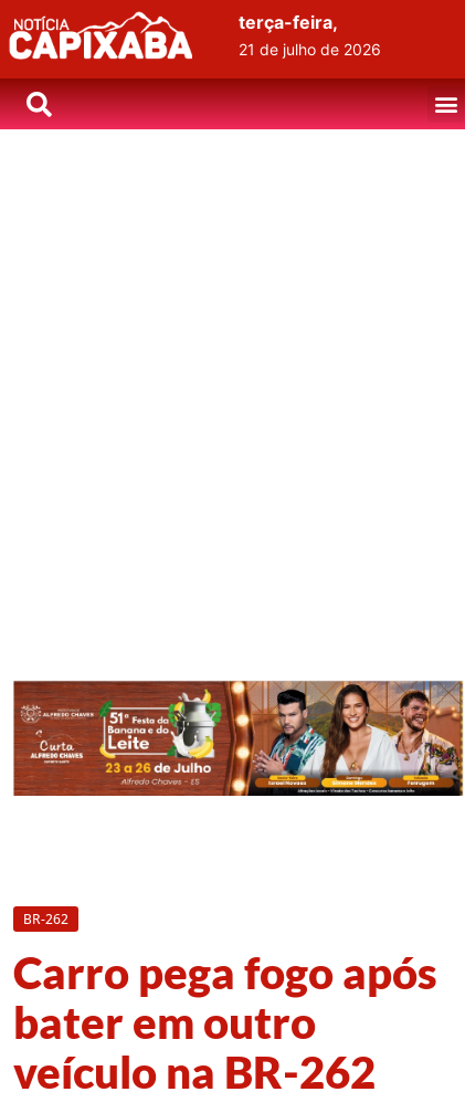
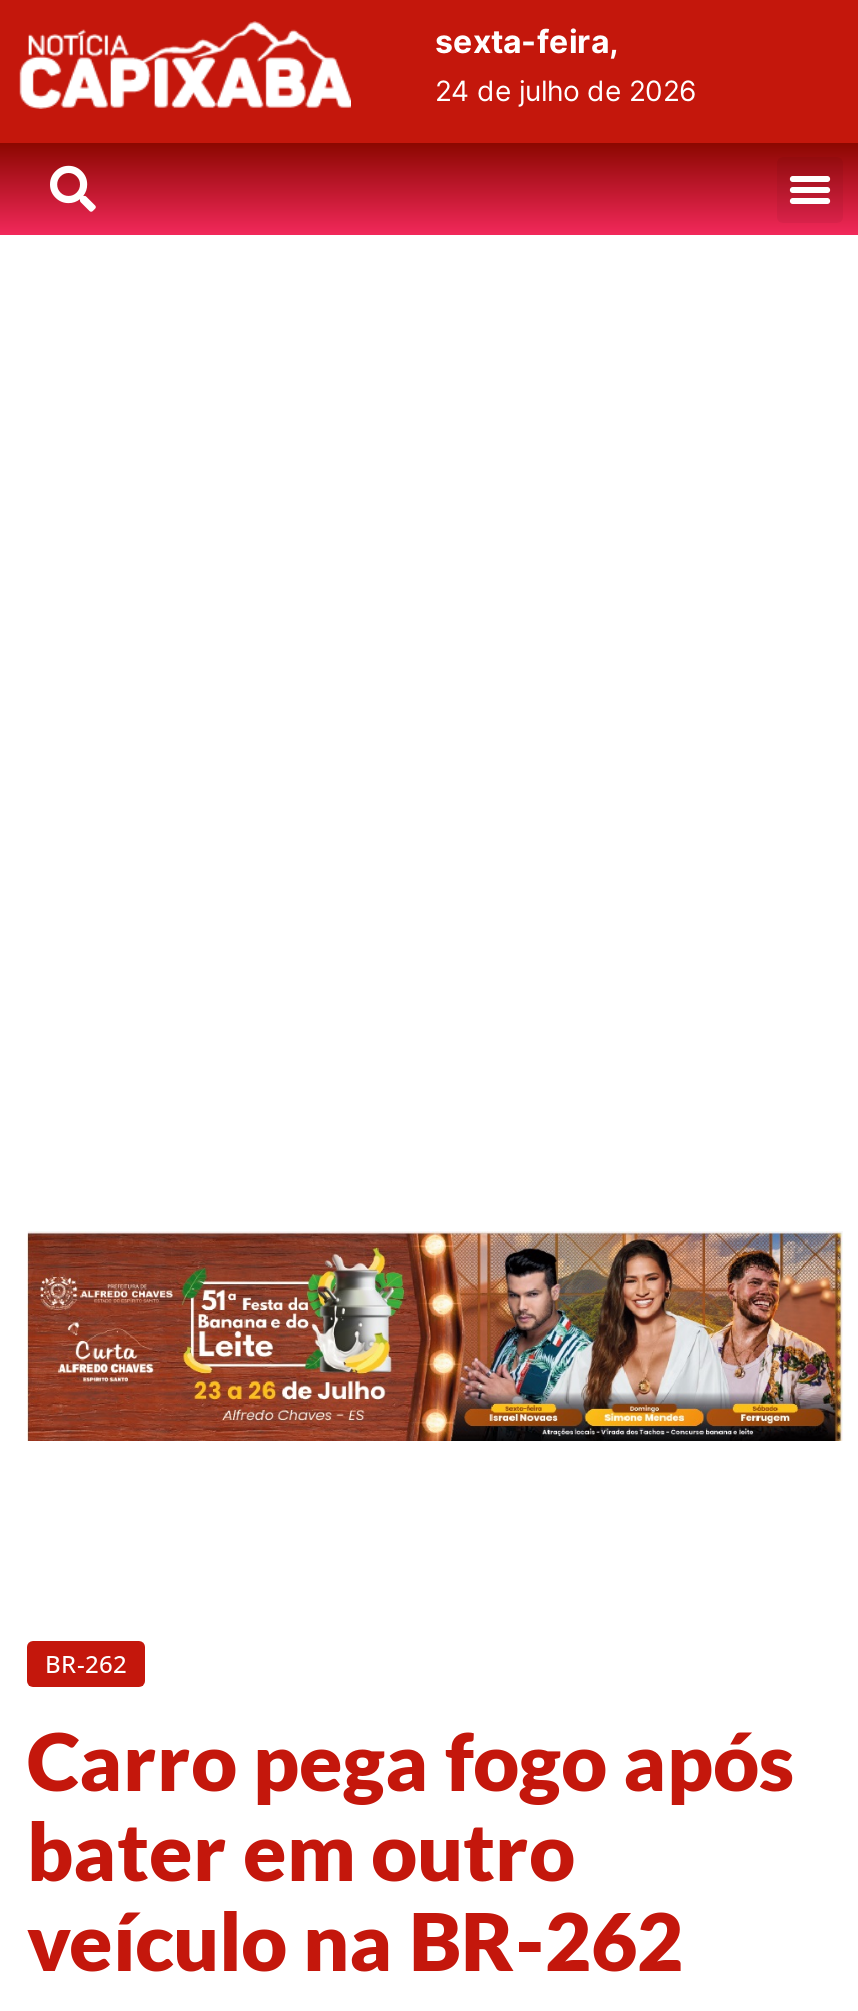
[239,11,381,59] terça-feira, | 21 de julho de 2026 -> [435,21,697,107] sexta-feira, | 24 de julho de 2026

